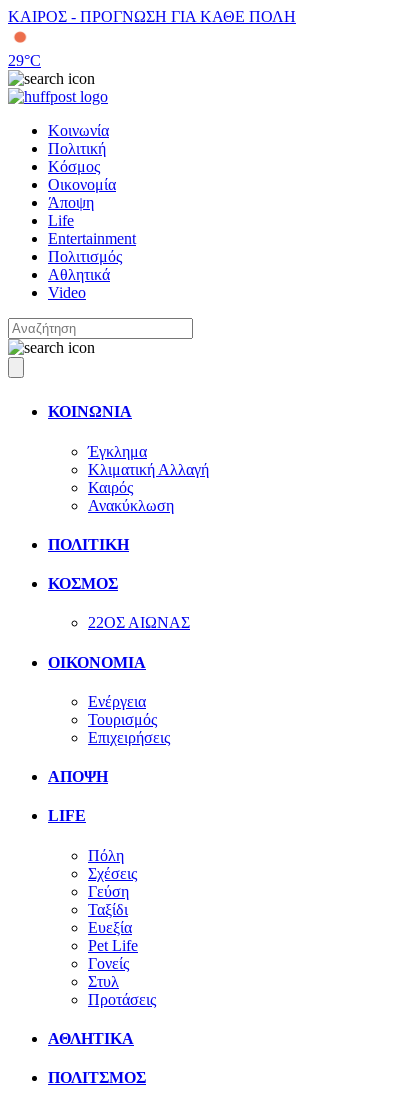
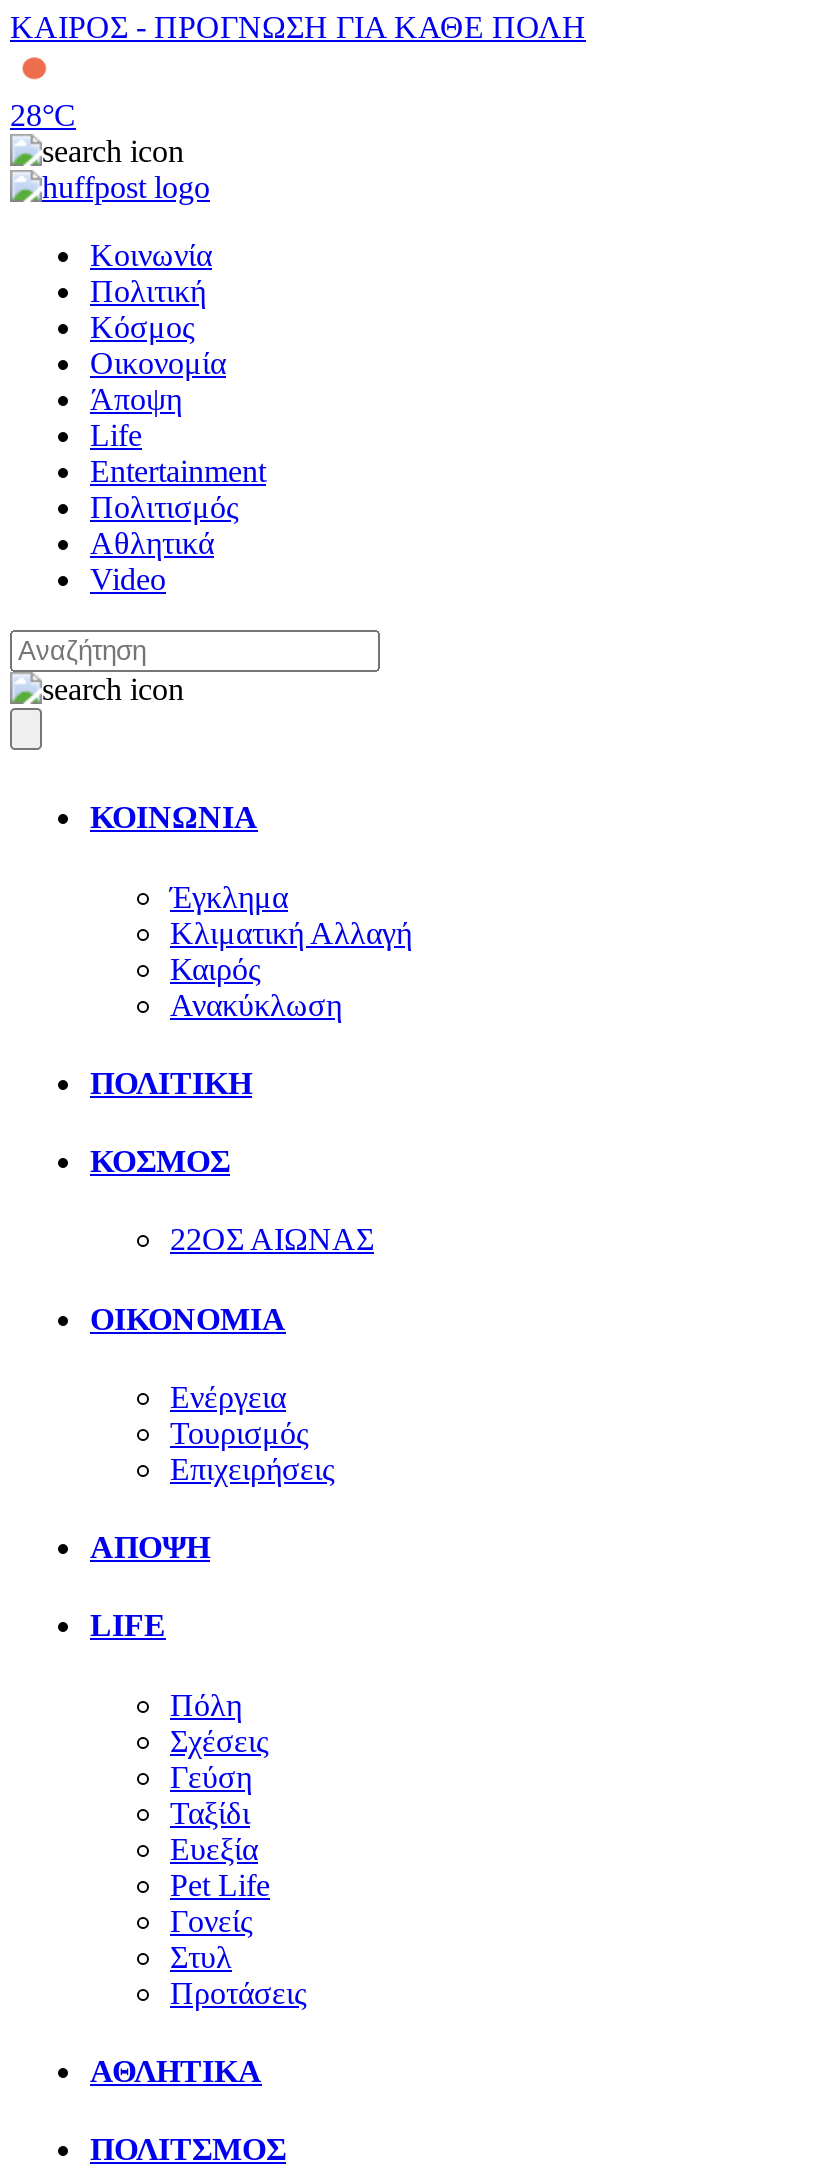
[8,52,41,69] 29°C -> [10,98,76,132] 28°C

